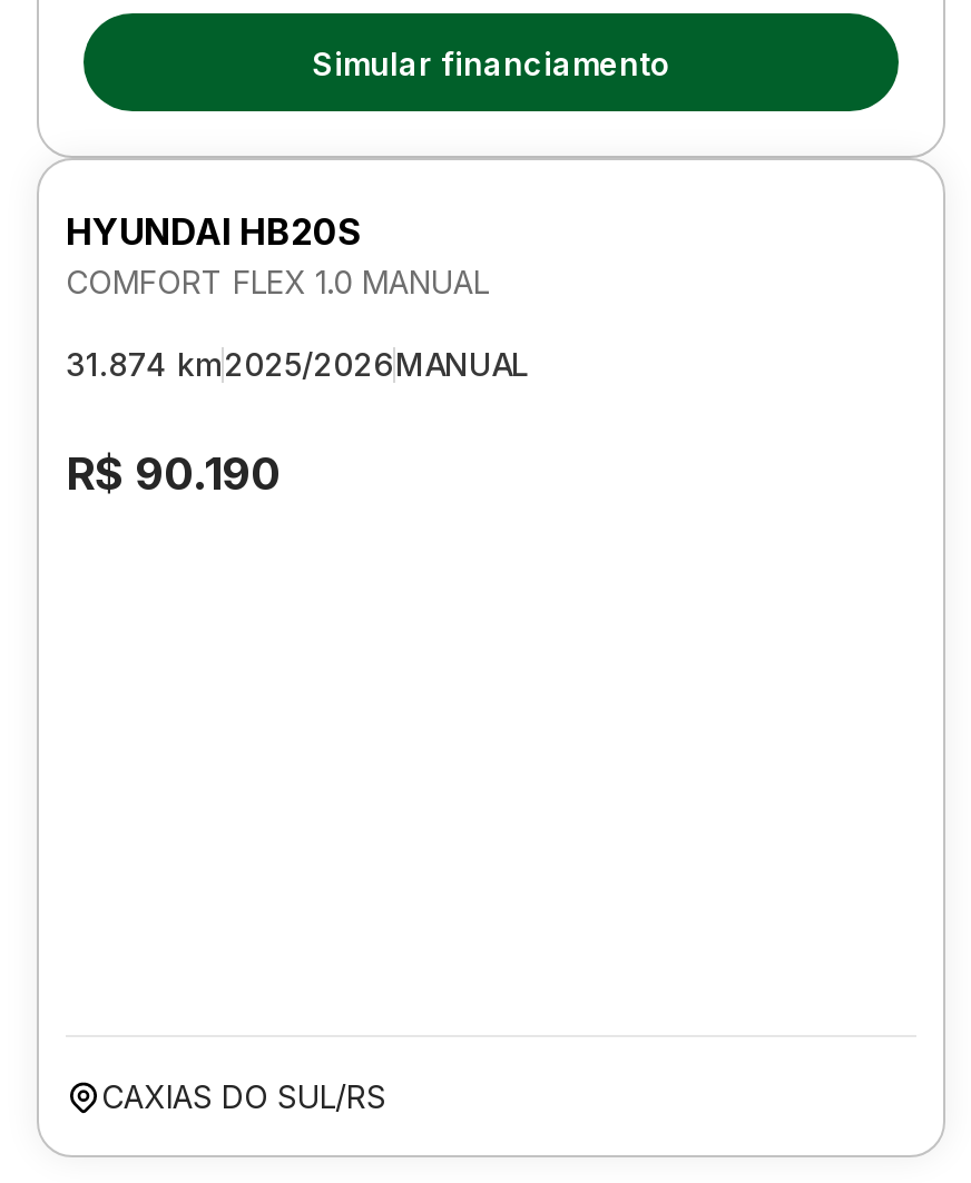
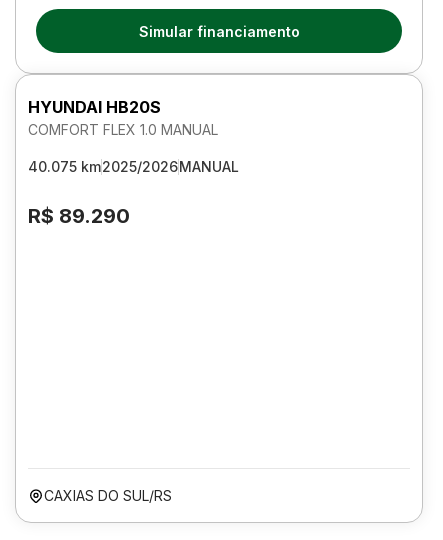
[66,345,529,383] 31.874 km2025/2026MANUAL -> [28,158,239,175] 40.075 km2025/2026MANUAL
[66,447,282,501] R$ 90.190 -> [28,204,130,228] R$ 89.290

